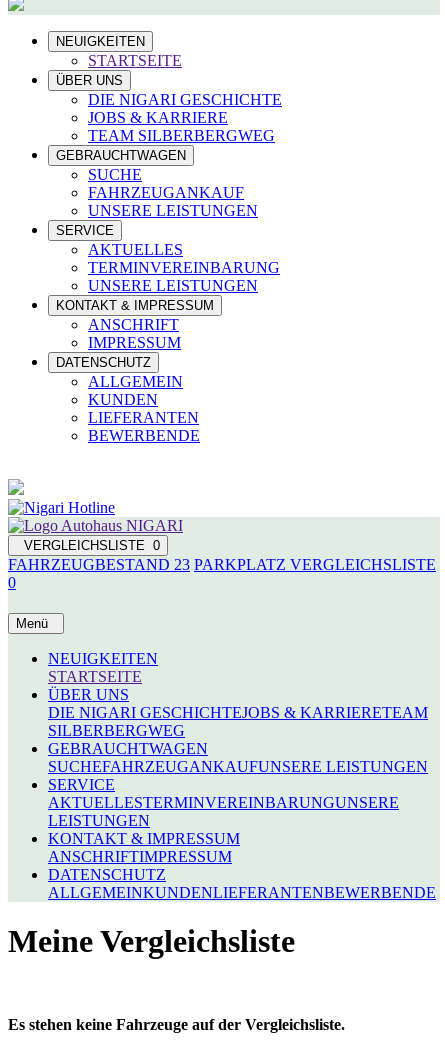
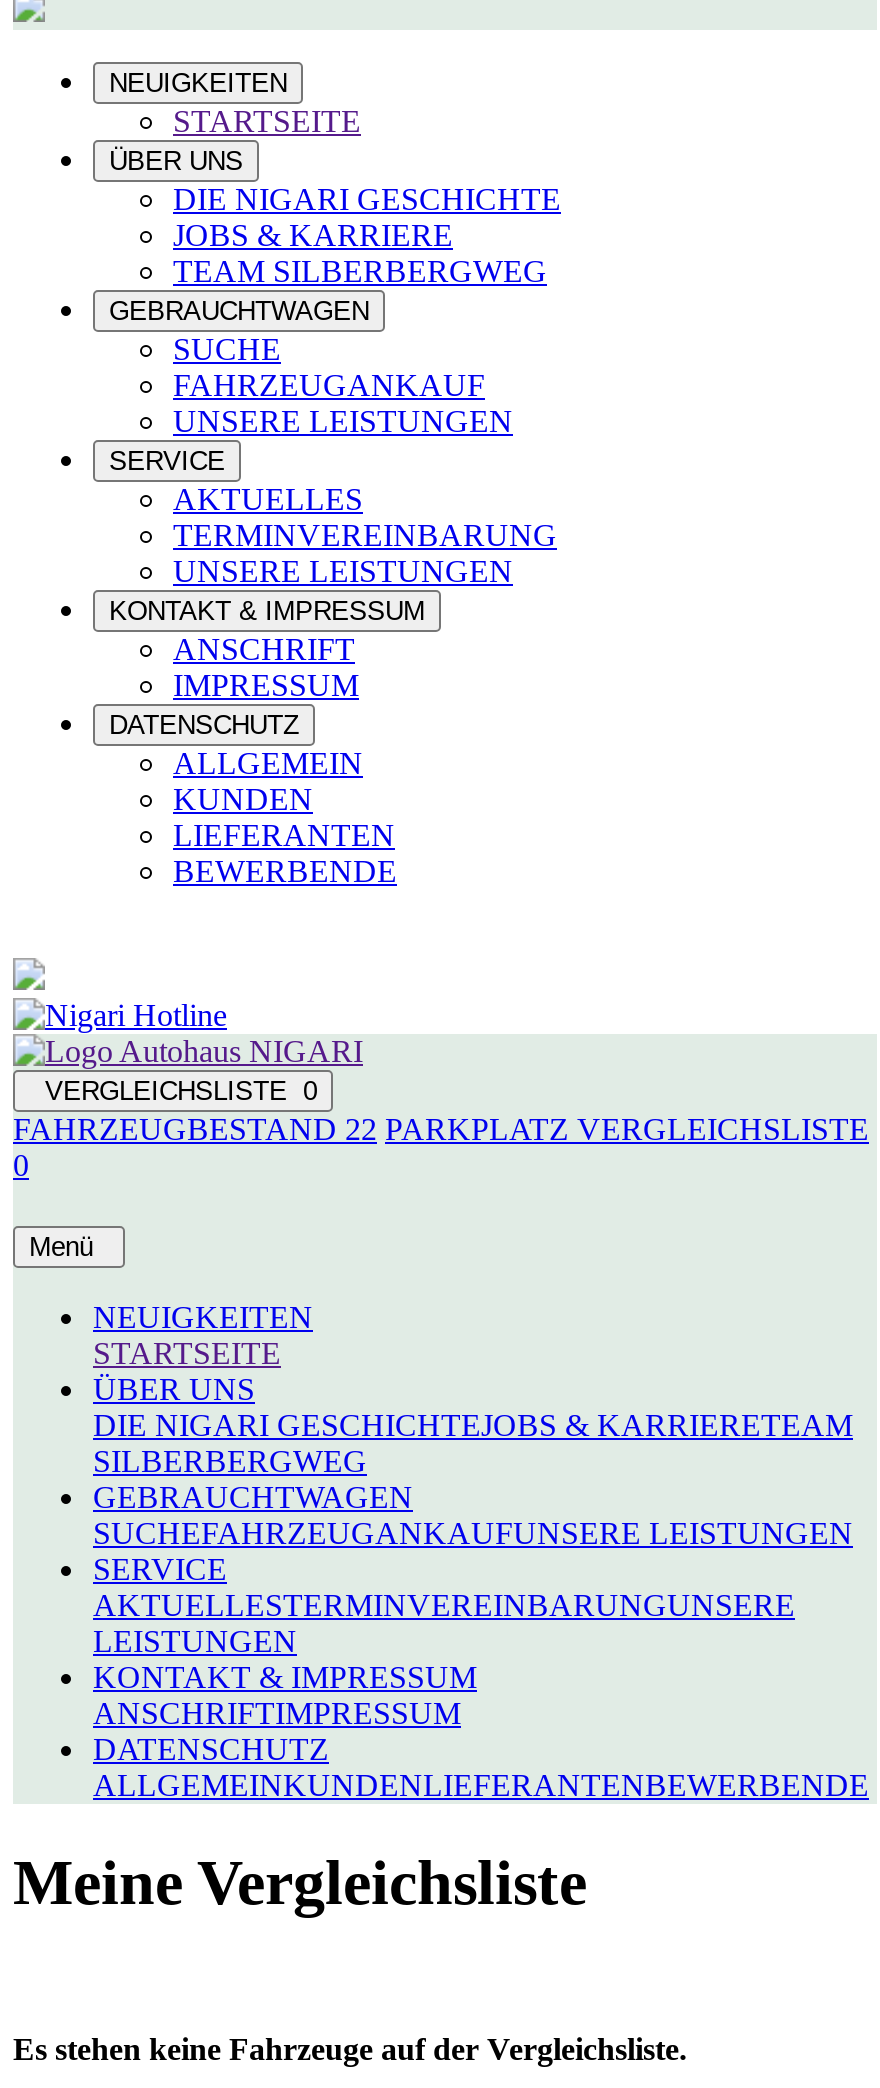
[8,556,436,573] FAHRZEUGBESTAND 23 PARKPLATZ VERGLEICHSLISTE -> [13,1112,869,1146] FAHRZEUGBESTAND 22 PARKPLATZ VERGLEICHSLISTE

